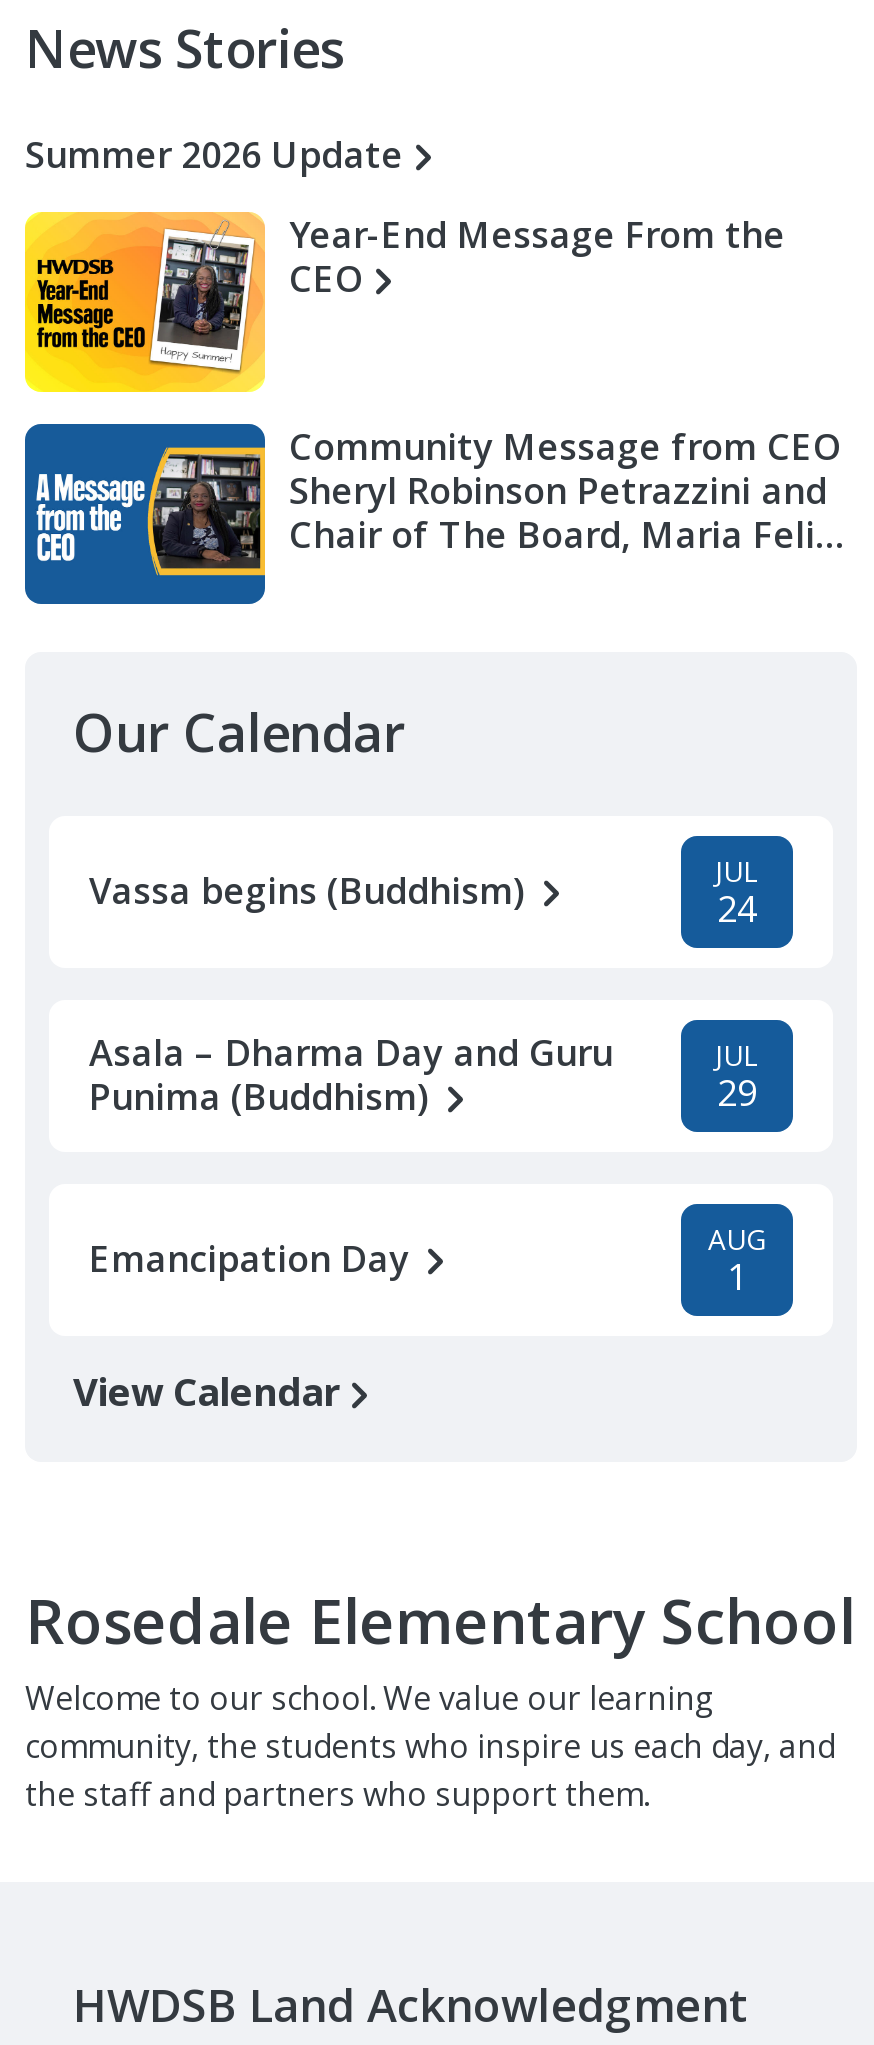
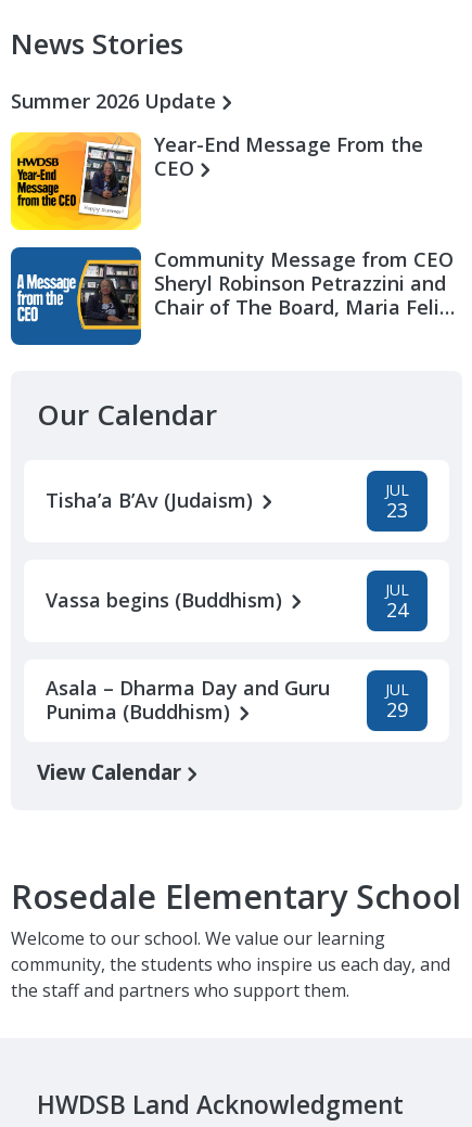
none -> [46,480,409,523] Tisha’a B’Av (Judaism) | JUL | 23
moved [89,852,759,1120] -> [46,579,409,725]: Vassa begins (Buddhism) | JUL | 24 | Asala – Dharma Day and Guru | Punima (Buddhism) | JUL | 29
[89,1220,766,1300] Emancipation Day | AUG | 1 -> none

